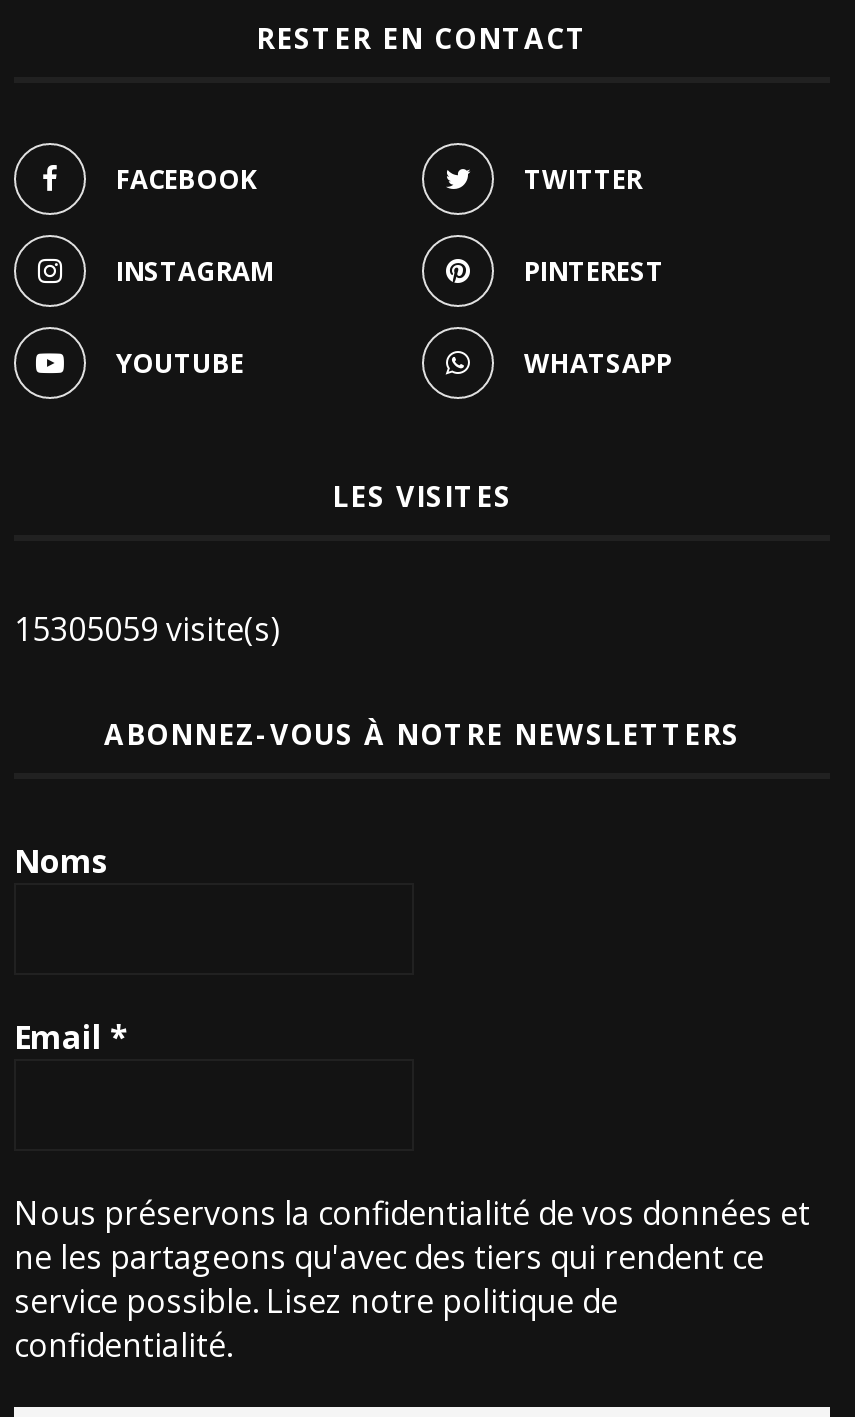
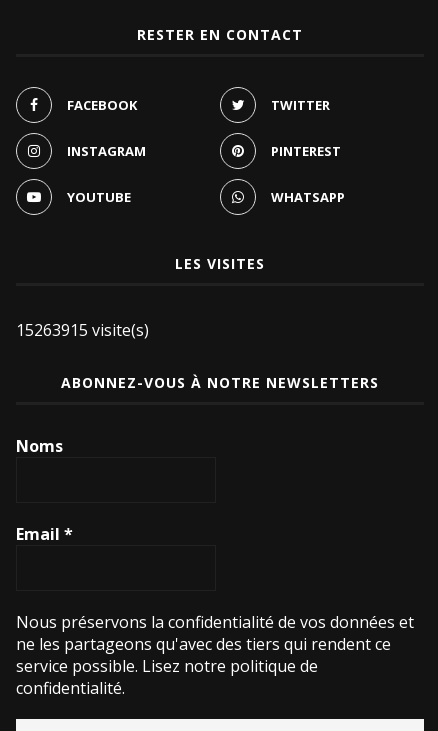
[14,607,280,651] 15305059 visite(s) -> [16,319,149,341] 15263915 visite(s)

